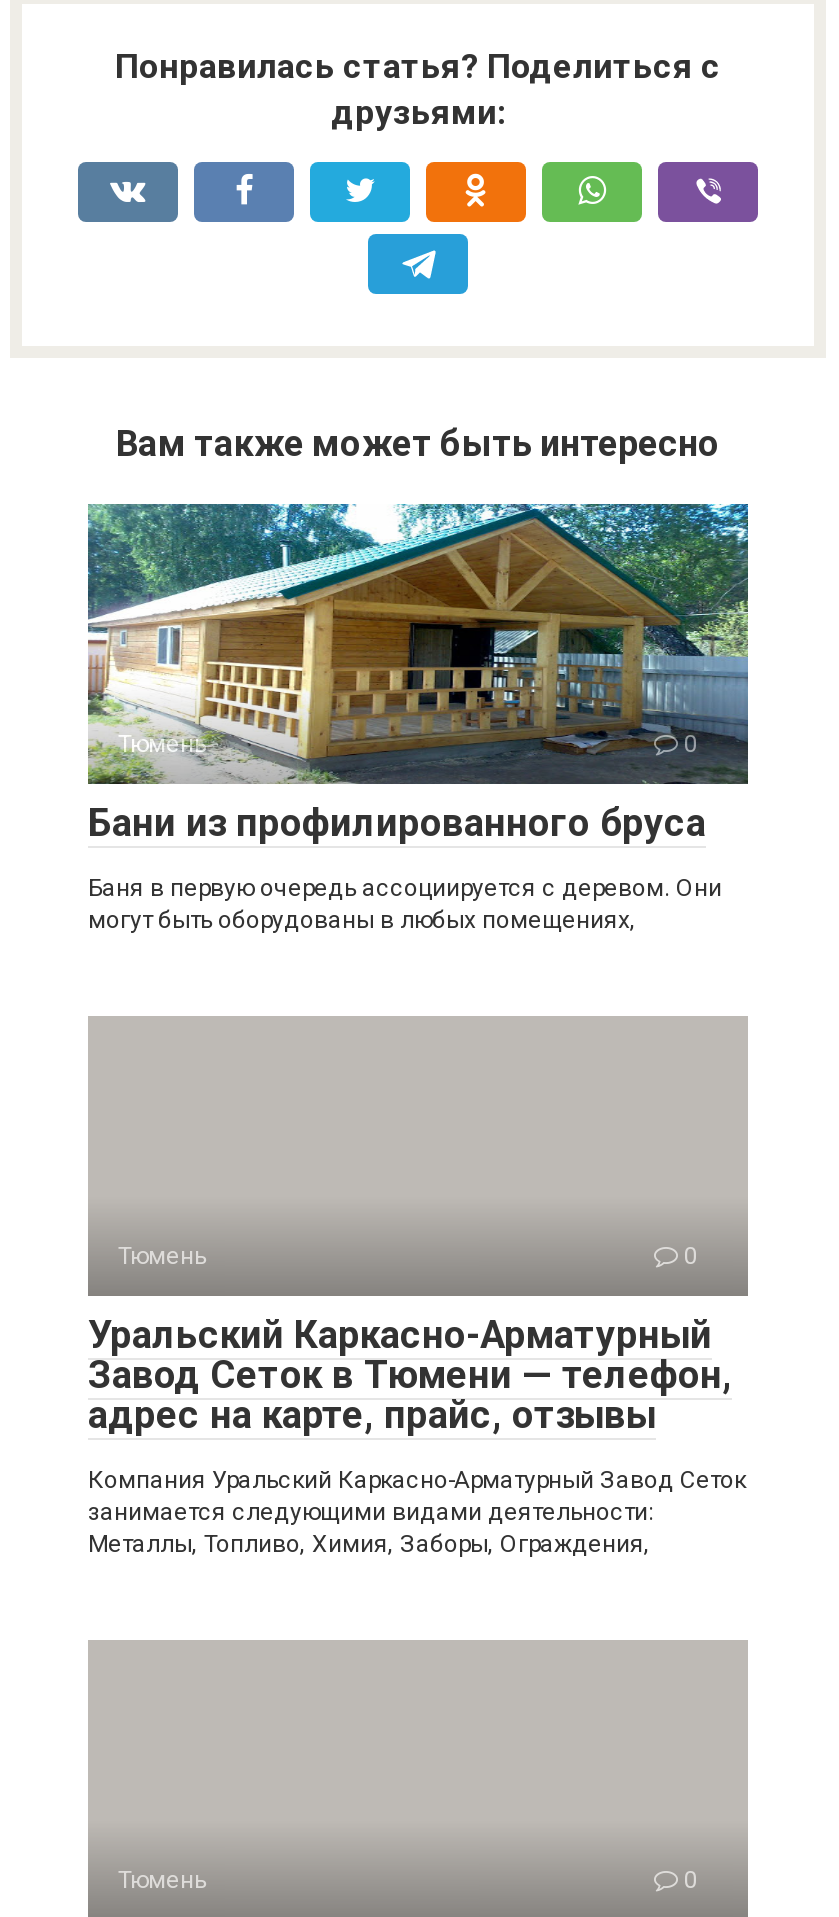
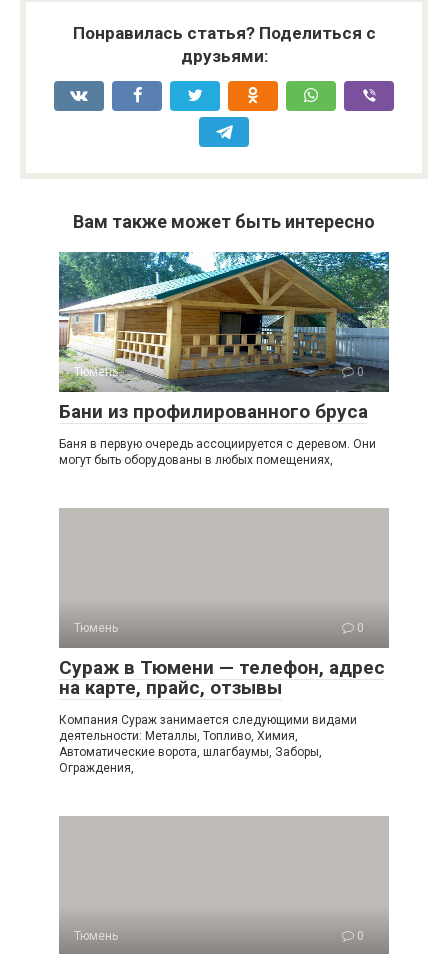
[88,1312,732,1438] Уральский Каркасно-Арматурный | Завод Сеток в Тюмени — телефон, | адрес на карте, прайс, отзывы -> [59,656,385,699] Сураж в Тюмени — телефон, адрес | на карте, прайс, отзывы
[88,1466,746,1558] Компания Уральский Каркасно-Арматурный Завод Сеток | занимается следующими видами деятельности: | Металлы, Топливо, Химия, Заборы, Ограждения, -> [59,713,357,775] Компания Сураж занимается следующими видами | деятельности: Металлы, Топливо, Химия, | Автоматические ворота, шлагбаумы, Заборы, | Ограждения,

